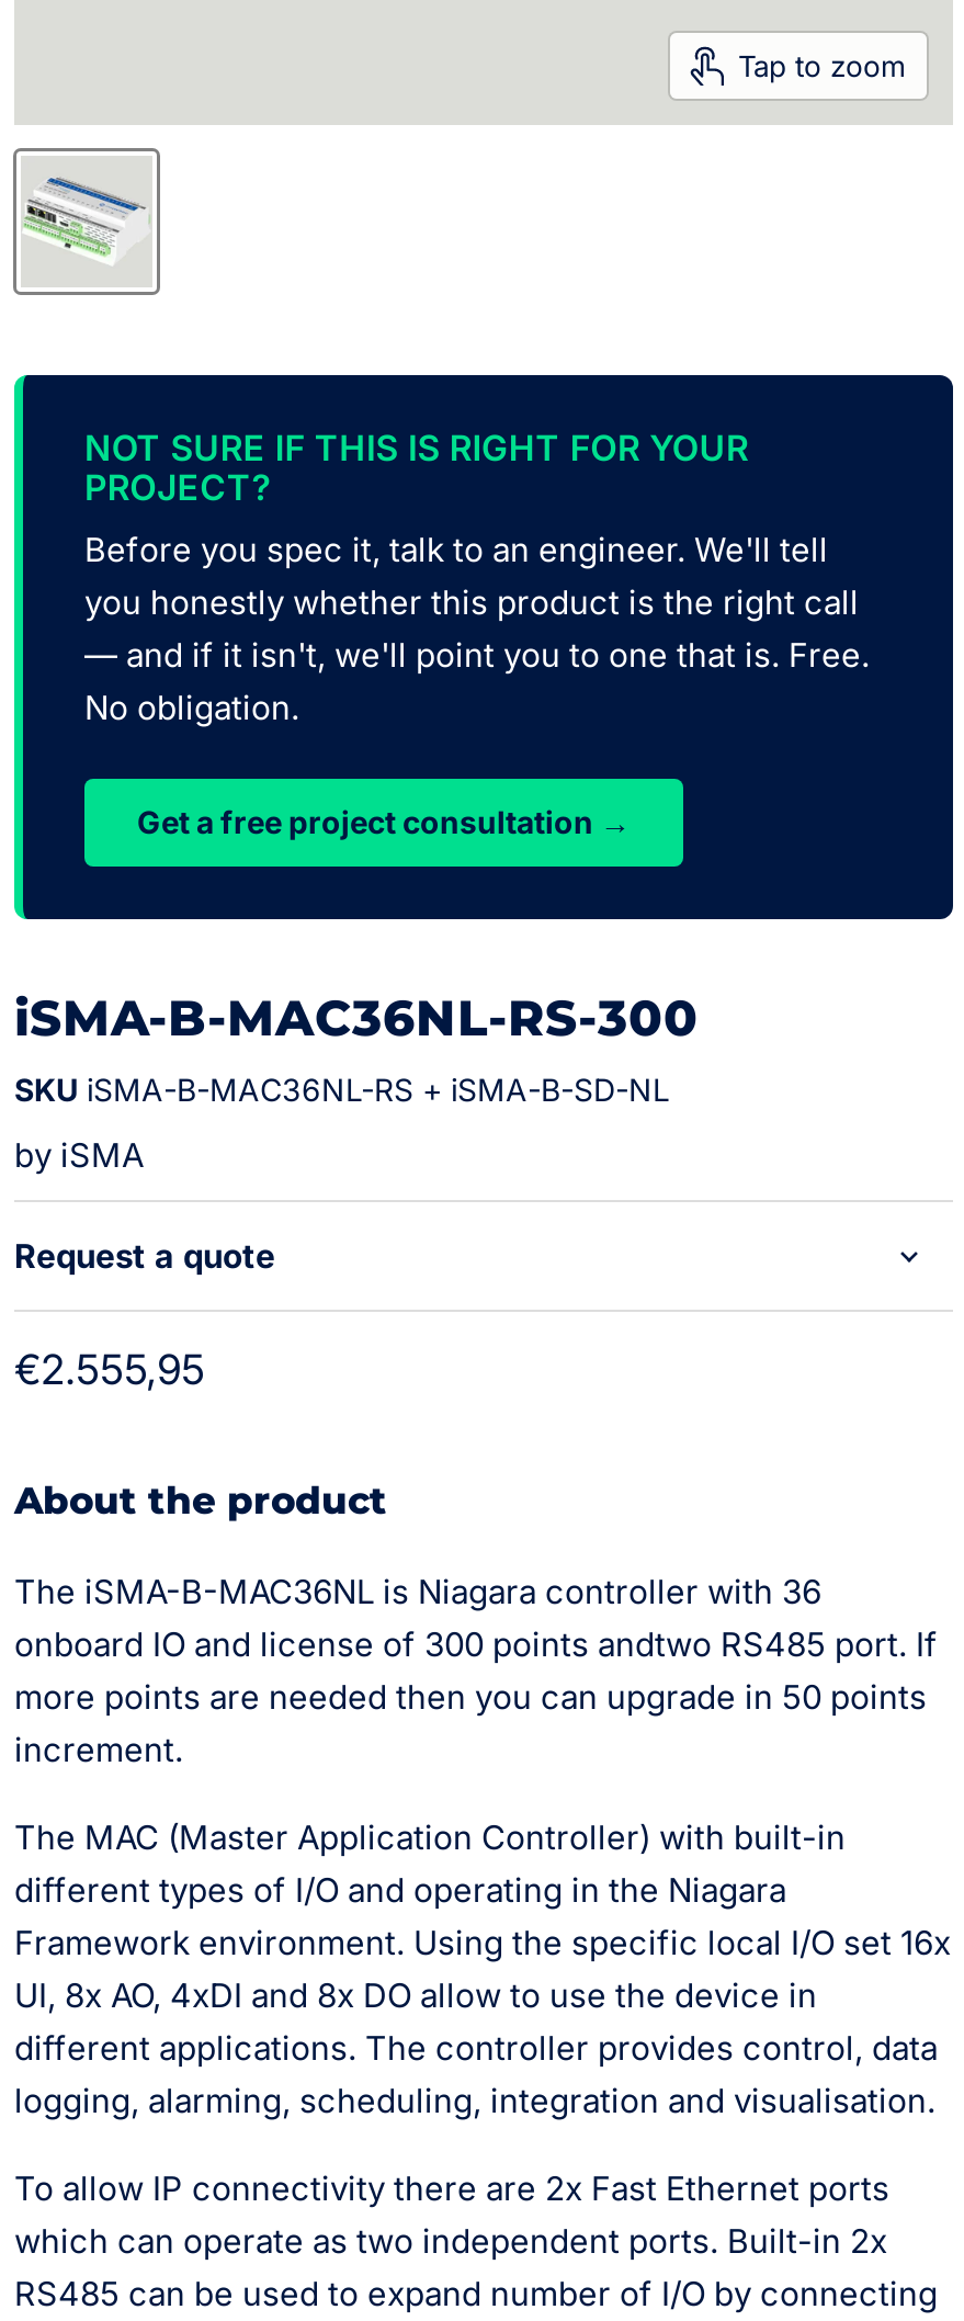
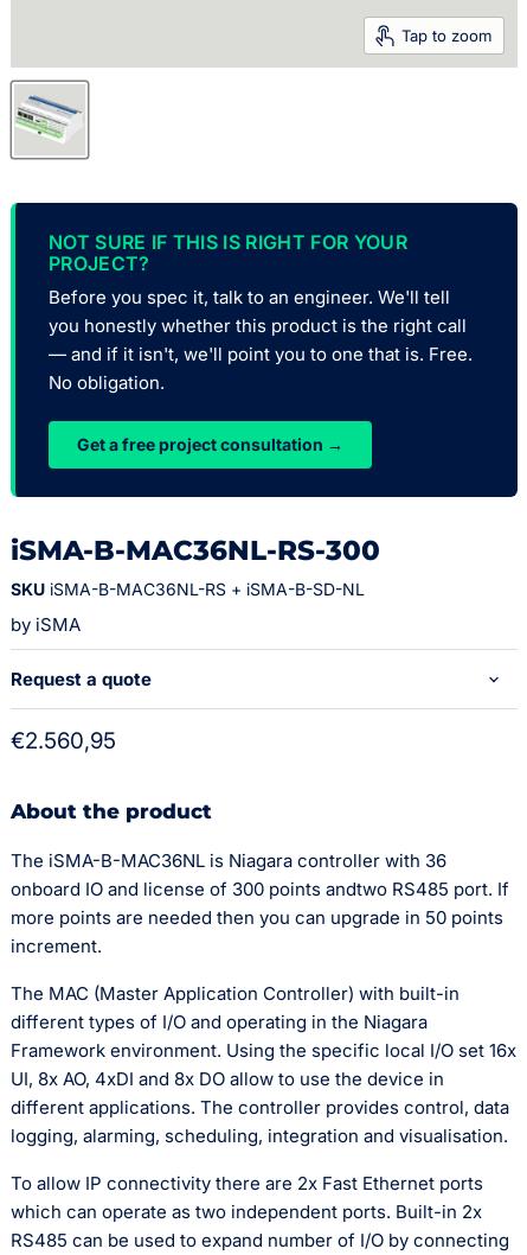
[14,1345,205,1395] €2.555,95 -> [11,727,116,754] €2.560,95

